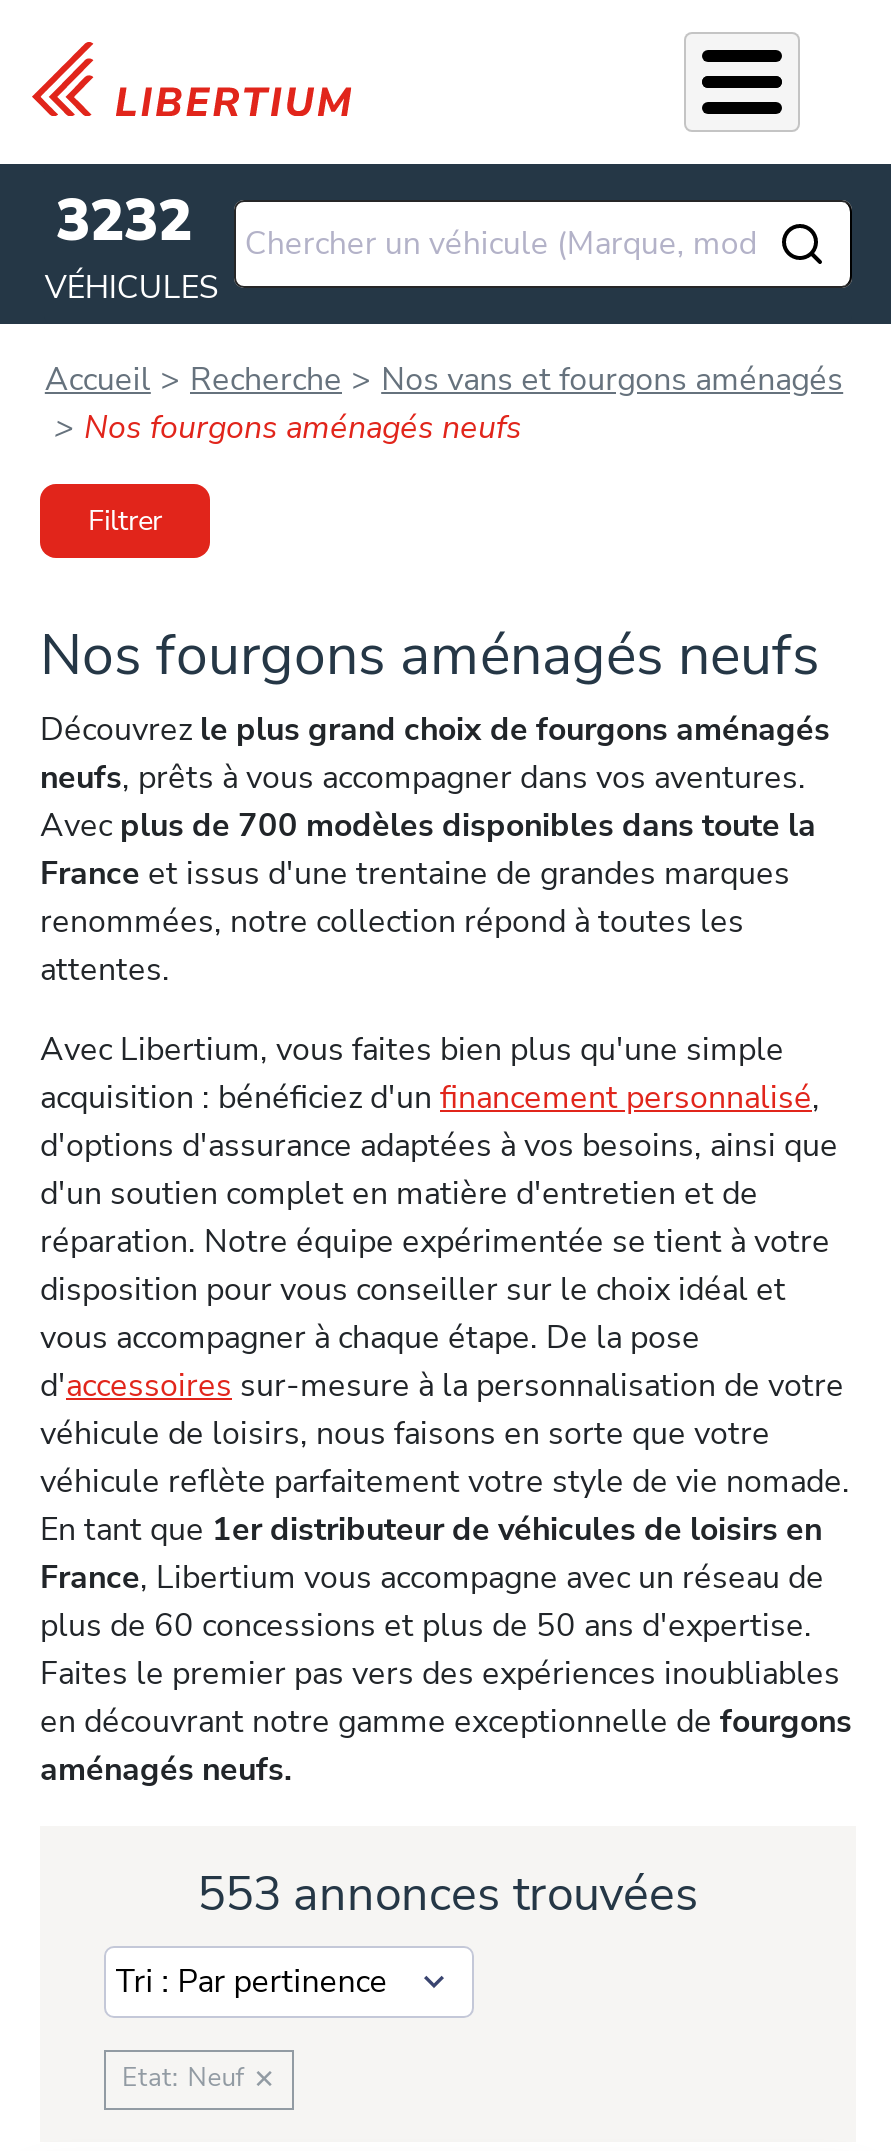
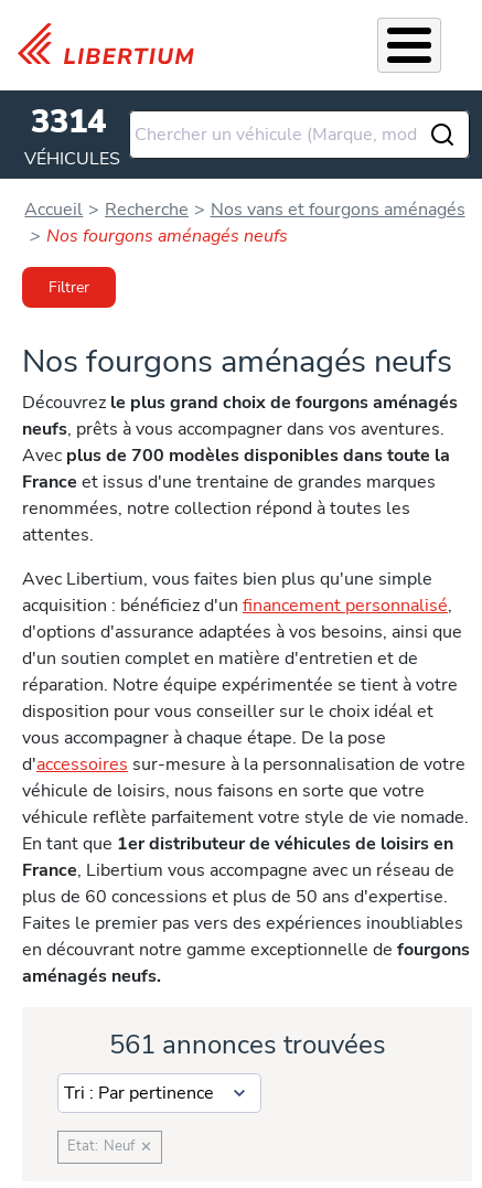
[56,181,192,259] 3232 -> [31,100,106,143] 3314
[197,1862,699,1926] 553 annonces trouvées -> [109,1027,385,1062] 561 annonces trouvées

